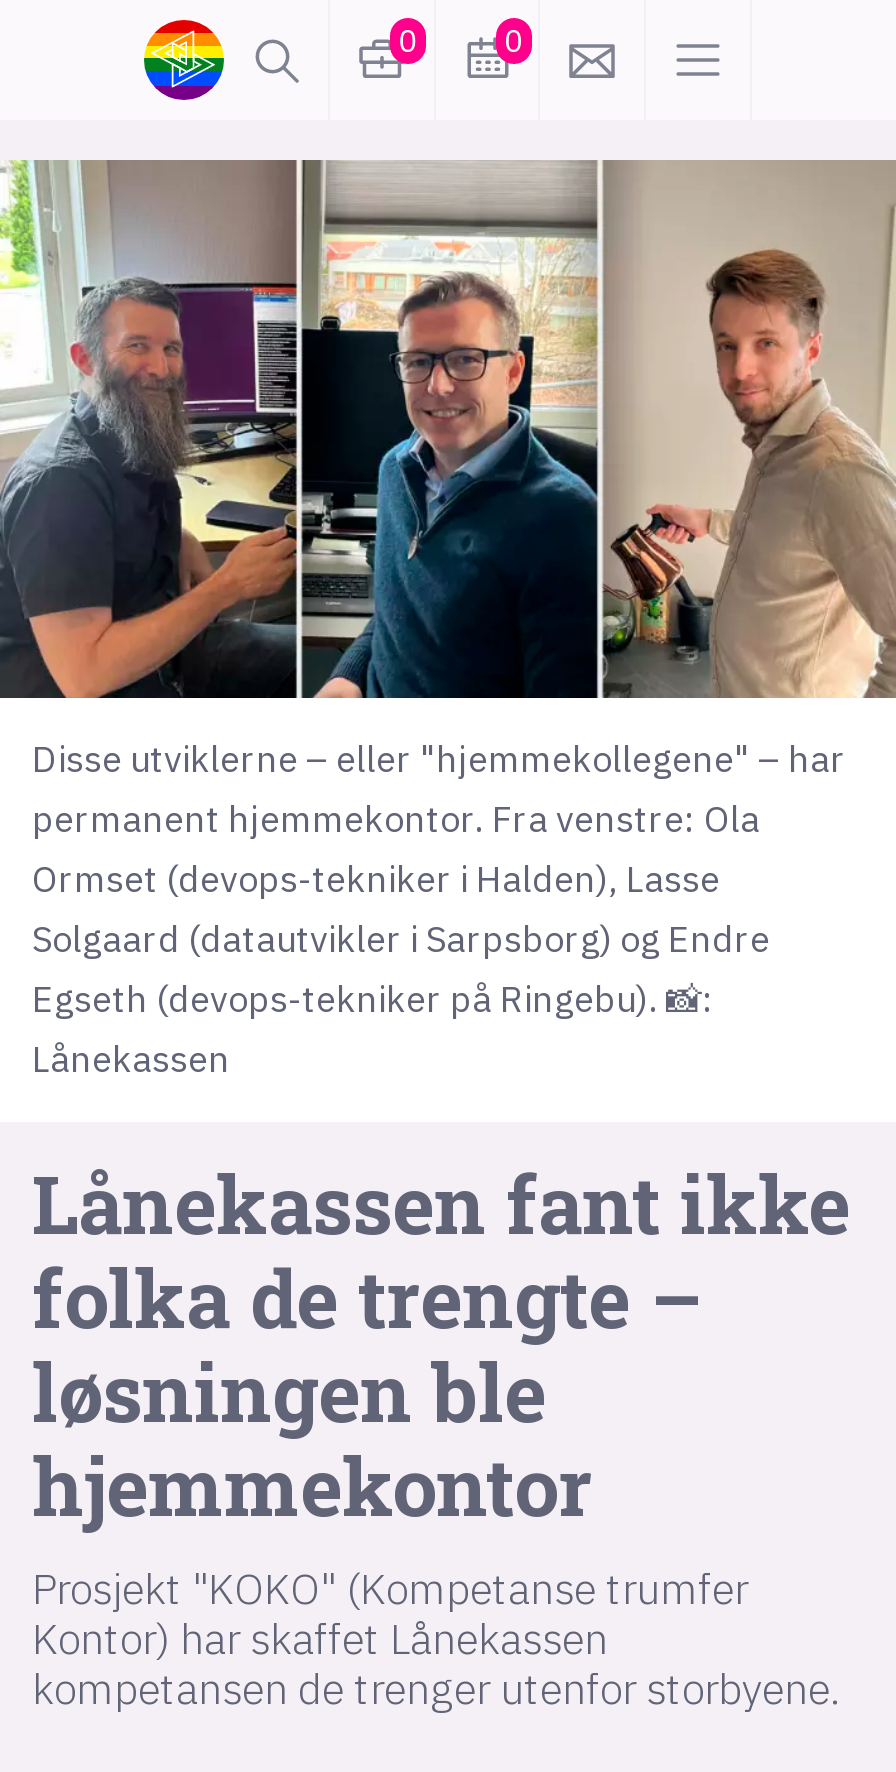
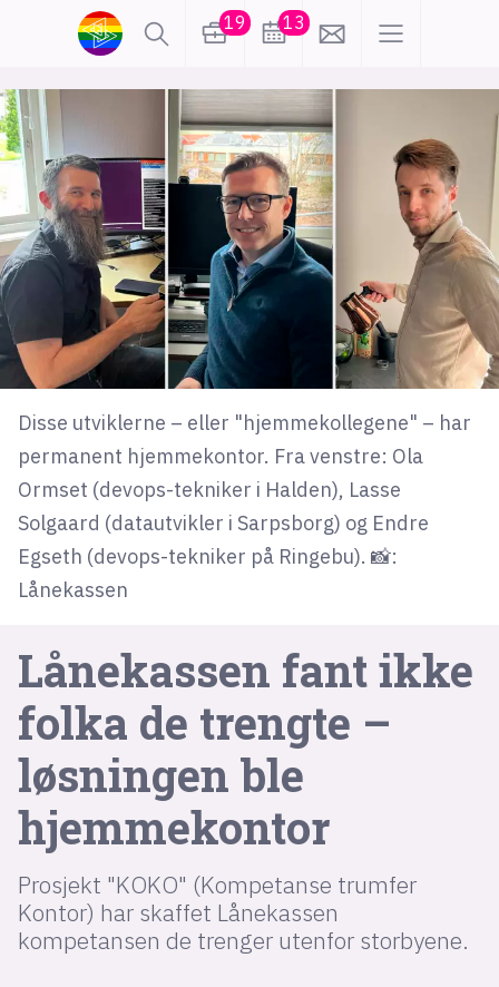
[398,20,418,60] 0 -> [224,11,246,33] 19
[504,20,524,60] 0 -> [283,11,305,33] 13

